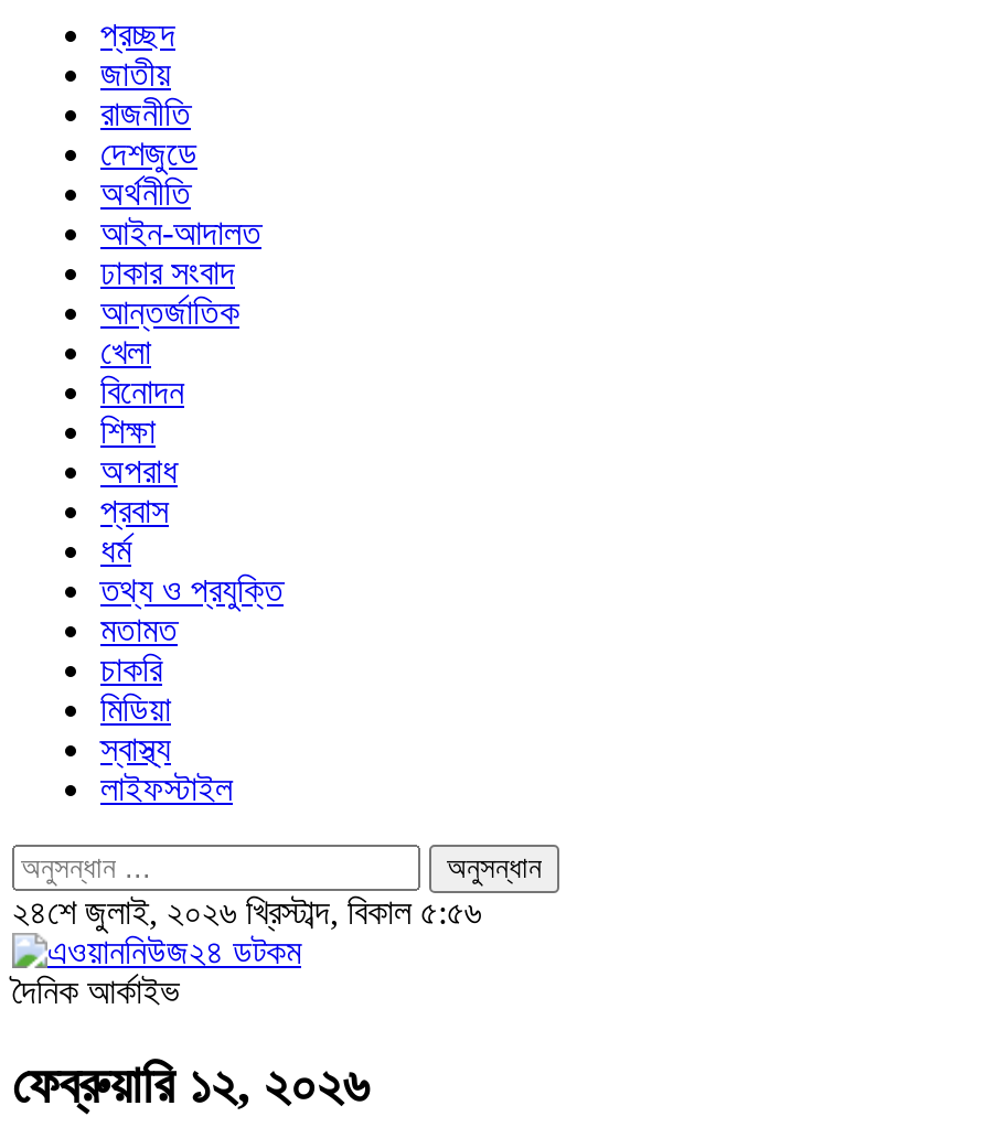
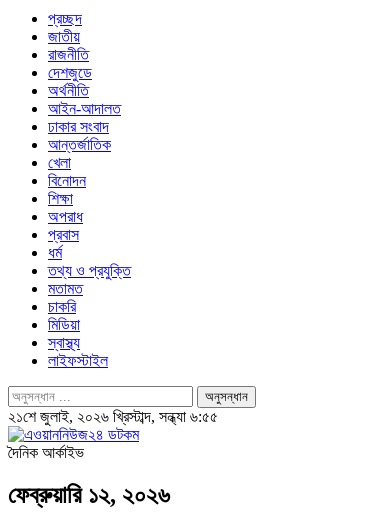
[12,893,482,931] ২৪শে জুলাই, ২০২৬ খ্রিস্টাব্দ, বিকাল ৫:৫৬ -> [8,408,218,425] ২১শে জুলাই, ২০২৬ খ্রিস্টাব্দ, সন্ধ্যা ৬:৫৫

